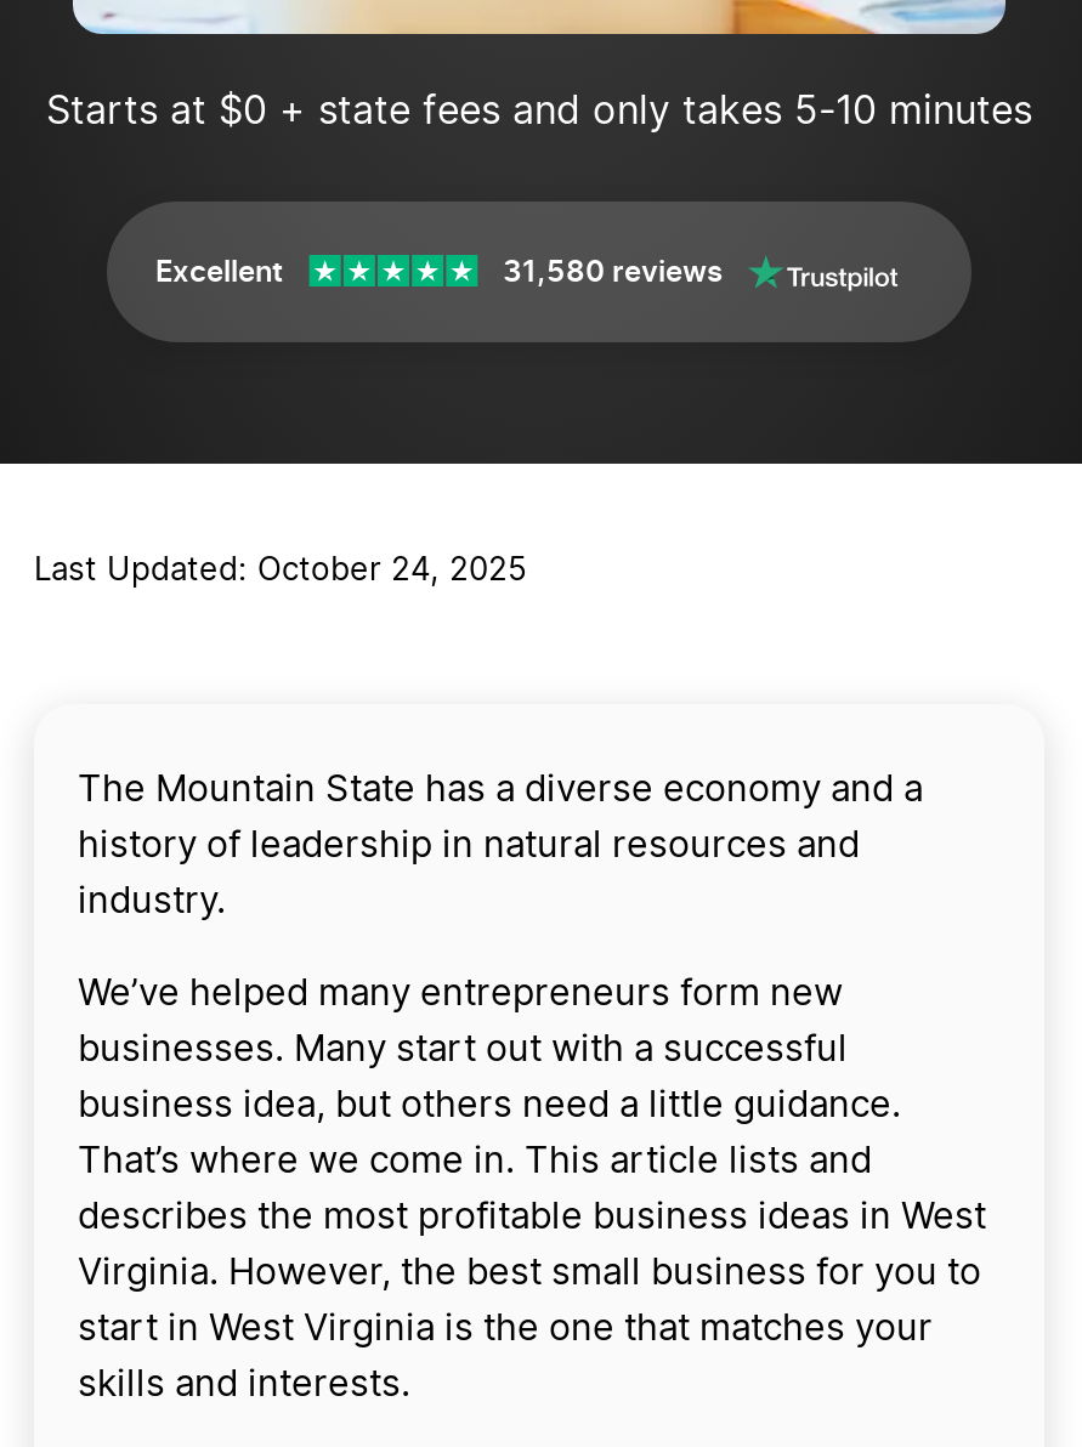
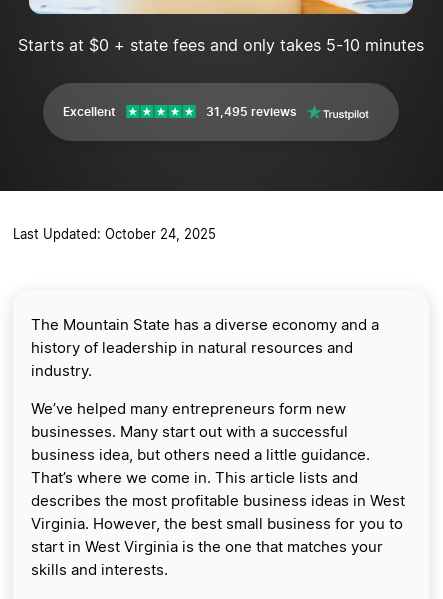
[503,253,724,289] 31,580 reviews -> [206,104,297,119] 31,495 reviews

